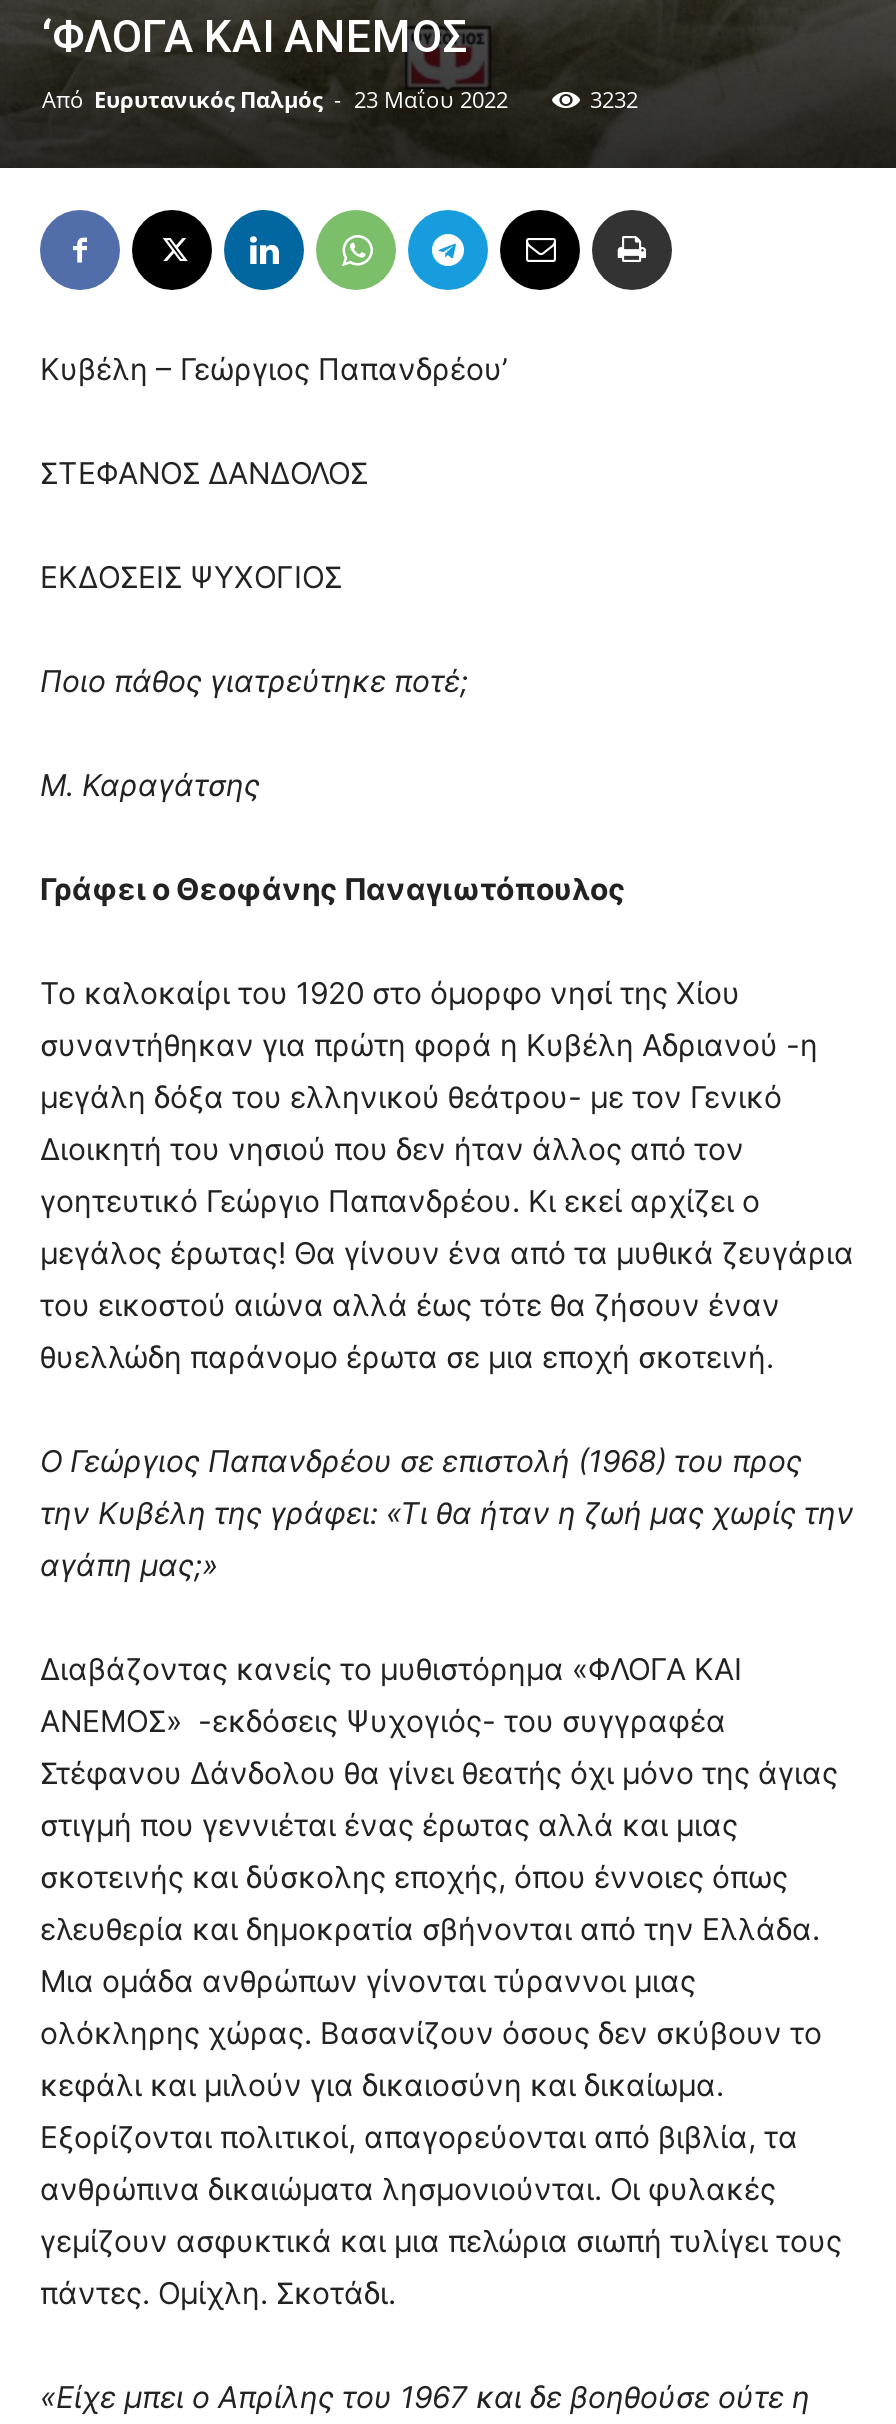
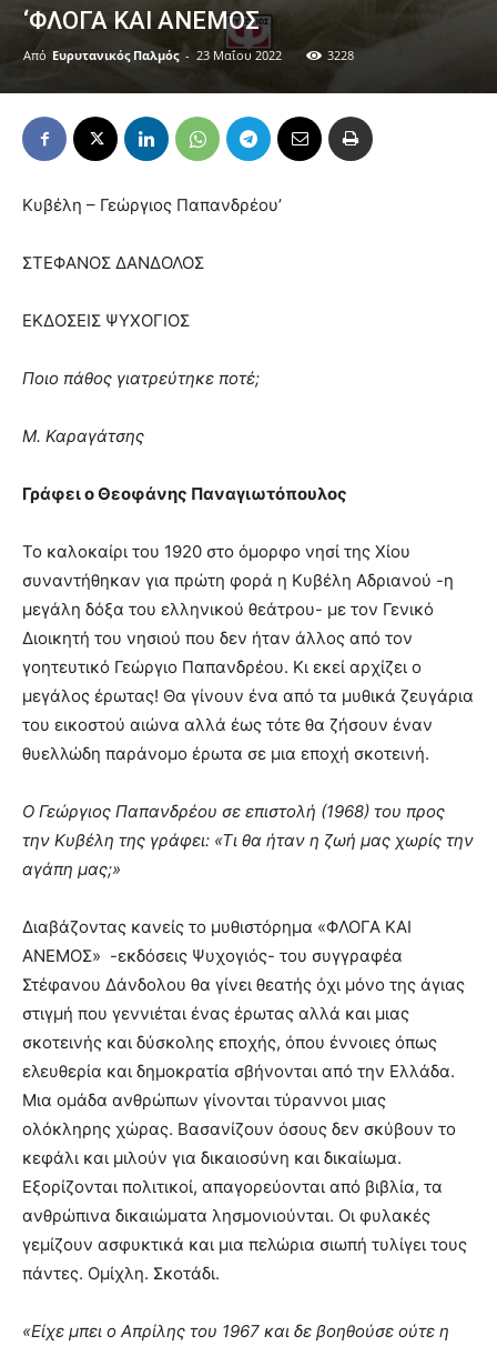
[590,84,638,114] 3232 -> [327,47,354,63] 3228

